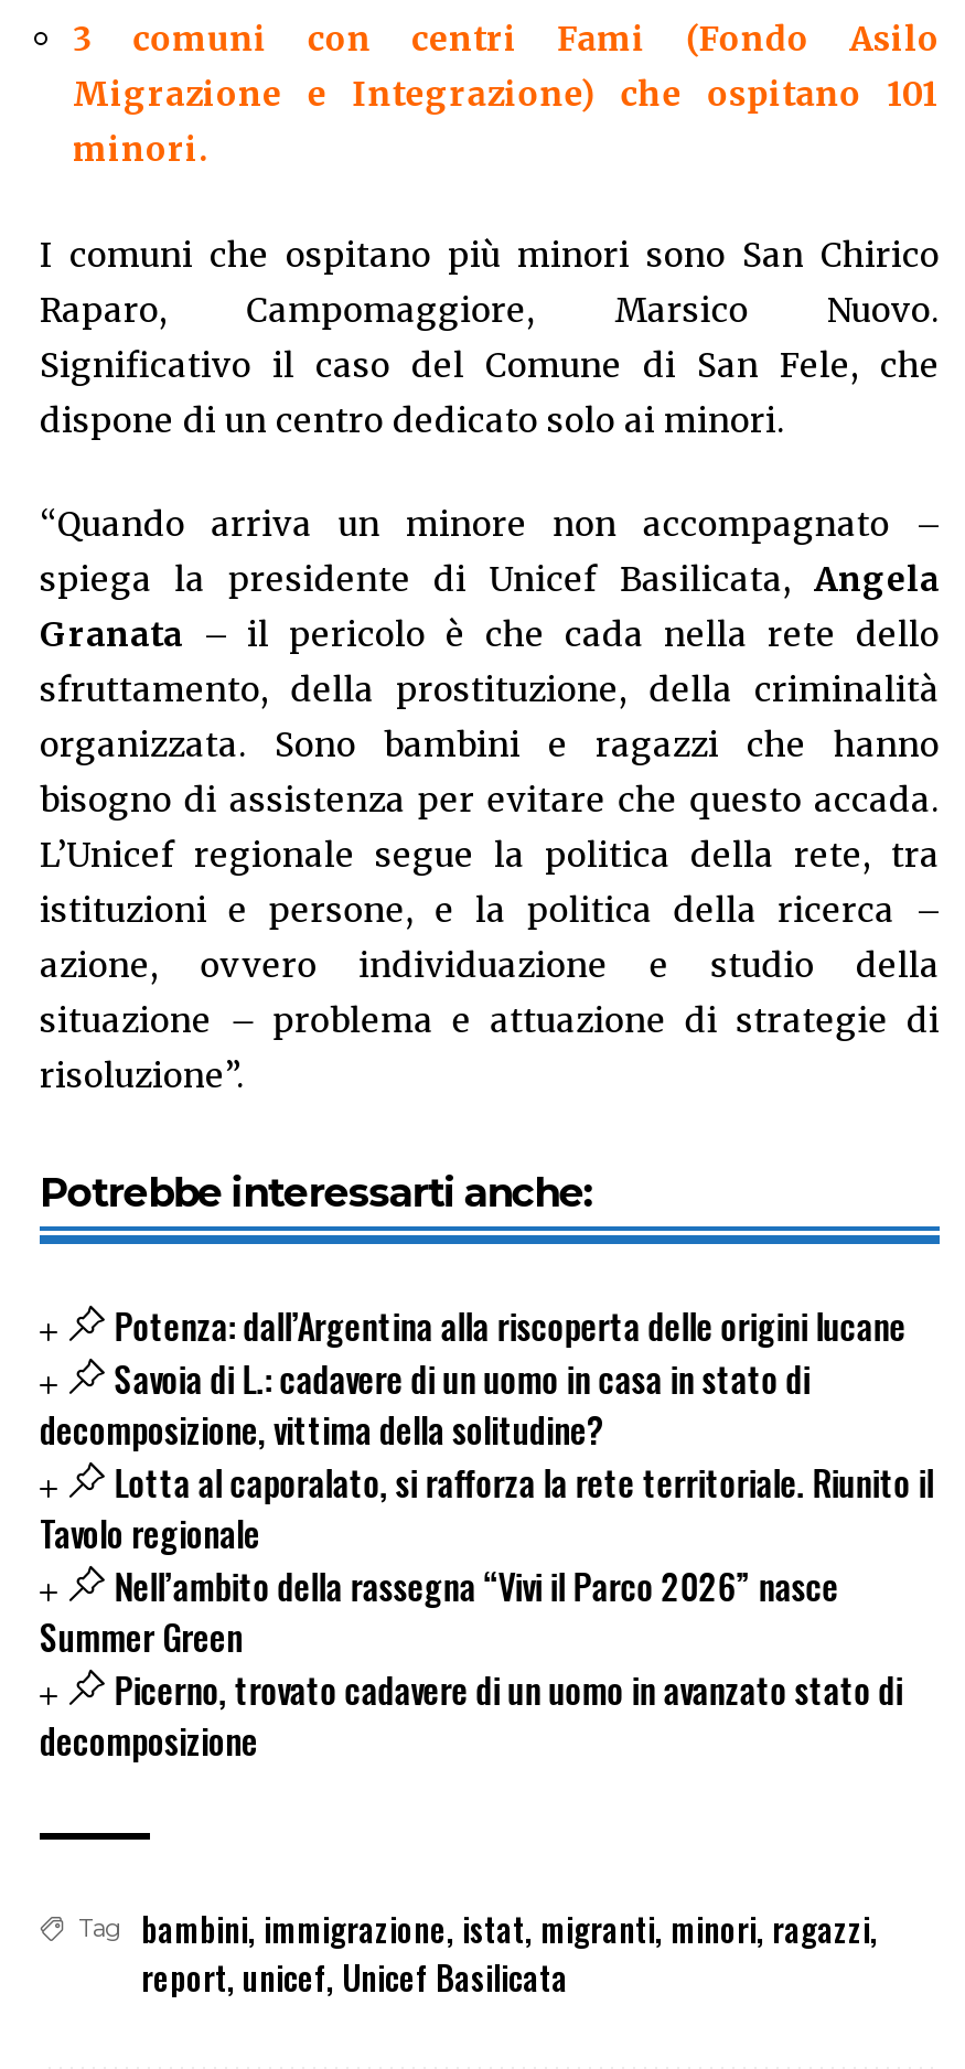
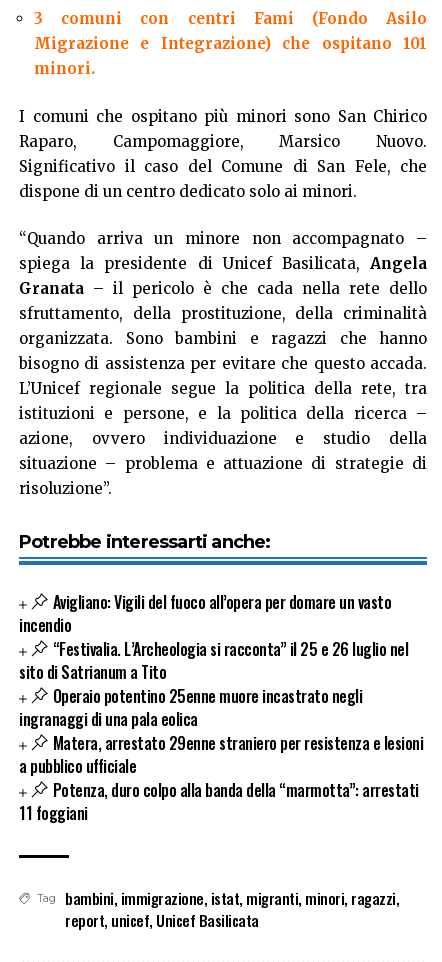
[40,1300,933,1767] Potenza: dall’Argentina alla riscoperta delle origini lucane | Savoia di L.: cadavere di un uomo in casa in stato di | decomposizione, vittima della solitudine? | Lotta al caporalato, si rafforza la rete territoriale. Riunito il | Tavolo regionale | Nell’ambito della rassegna “Vivi il Parco 2026” nasce | Summer Green | Picerno, trovato cadavere di un uomo in avanzato stato di | decomposizione -> [19,590,423,825] Avigliano: Vigili del fuoco all’opera per domare un vasto | incendio | “Festivalia. L’Archeologia si racconta” il 25 e 26 luglio nel | sito di Satrianum a Tito | Operaio potentino 25enne muore incastrato negli | ingranaggi di una pala eolica | Matera, arrestato 29enne straniero per resistenza e lesioni | a pubblico ufficiale | Potenza, duro colpo alla banda della “marmotta”: arrestati | 11 foggiani

